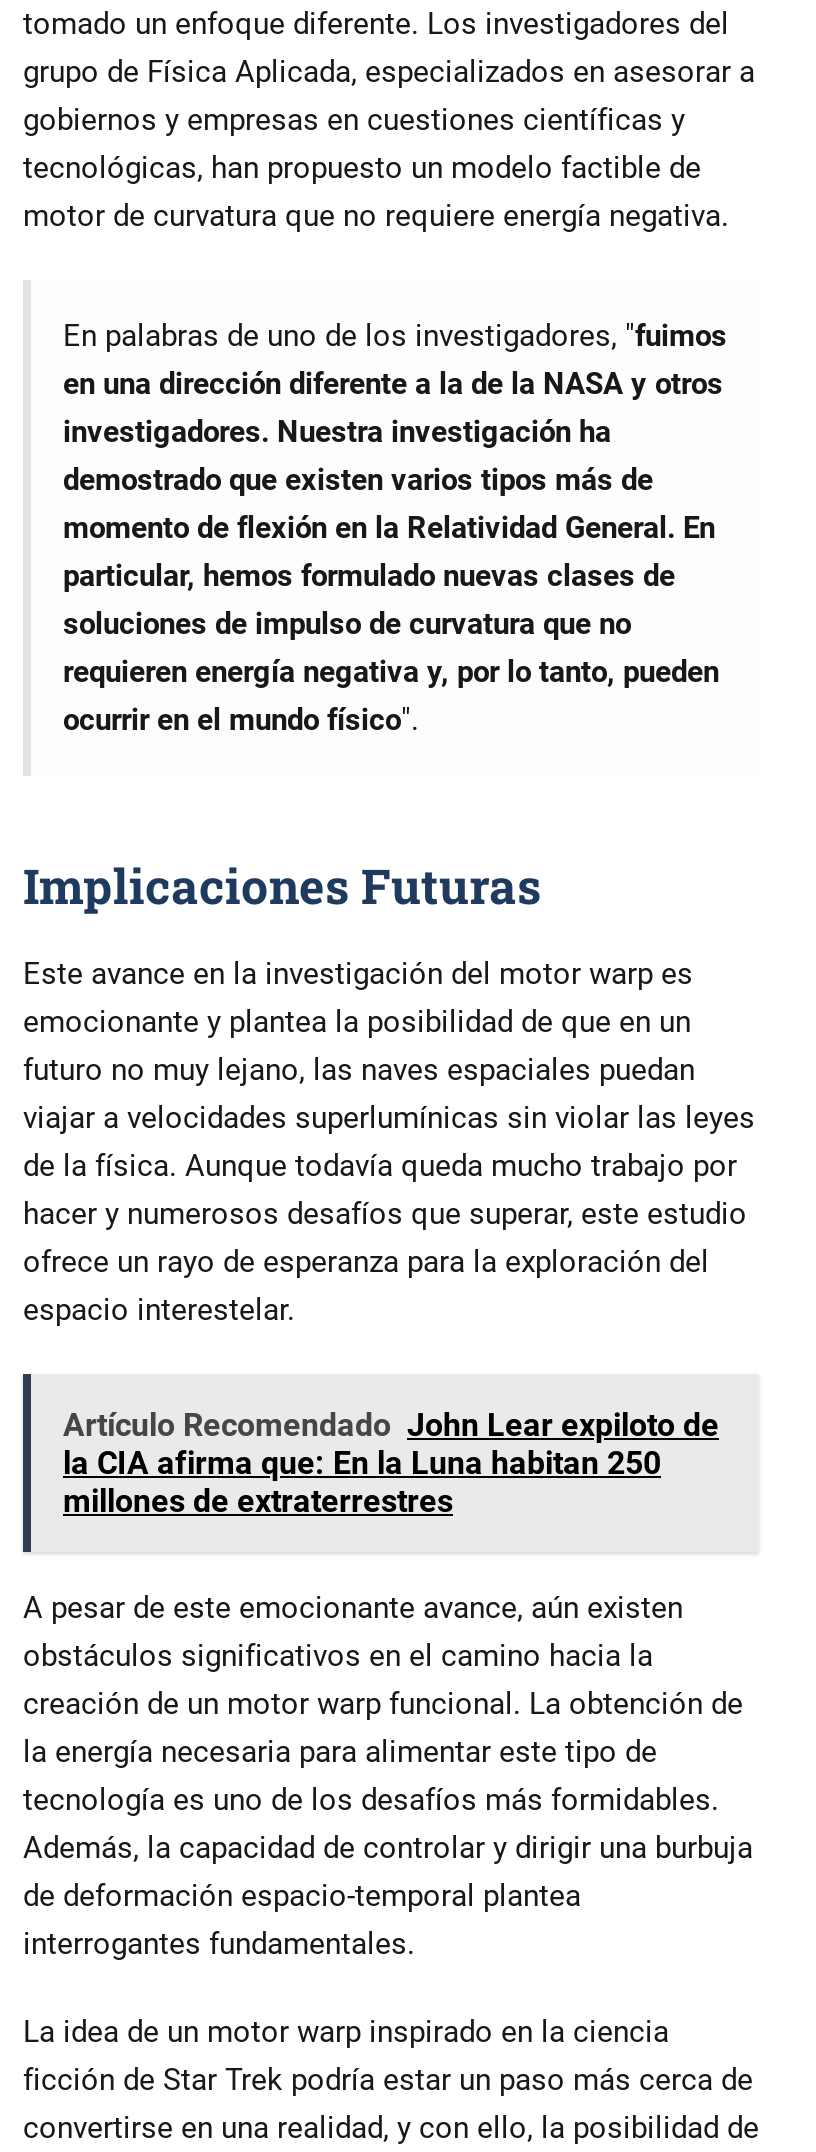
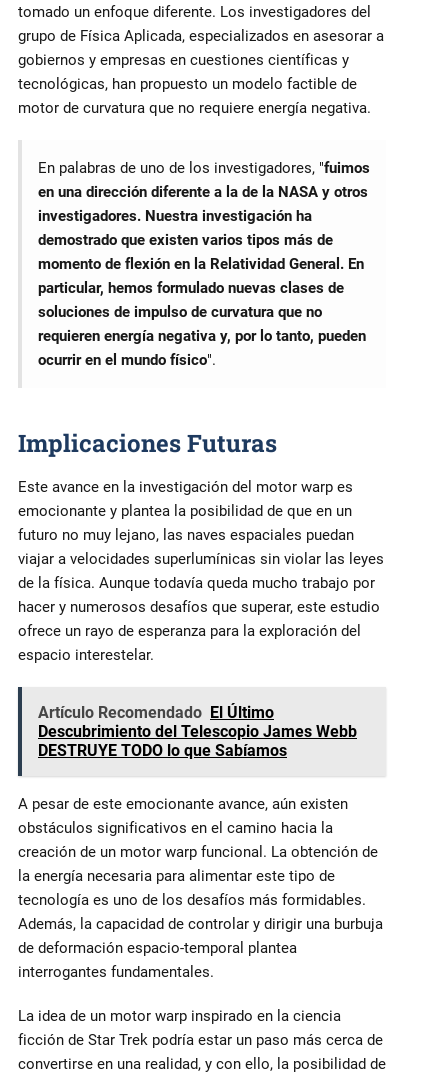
[63,1406,719,1520] Artículo Recomendado John Lear expiloto de | la CIA afirma que: En la Luna habitan 250 | millones de extraterrestres -> [38,703,357,760] Artículo Recomendado El Último | Descubrimiento del Telescopio James Webb | DESTRUYE TODO lo que Sabíamos

